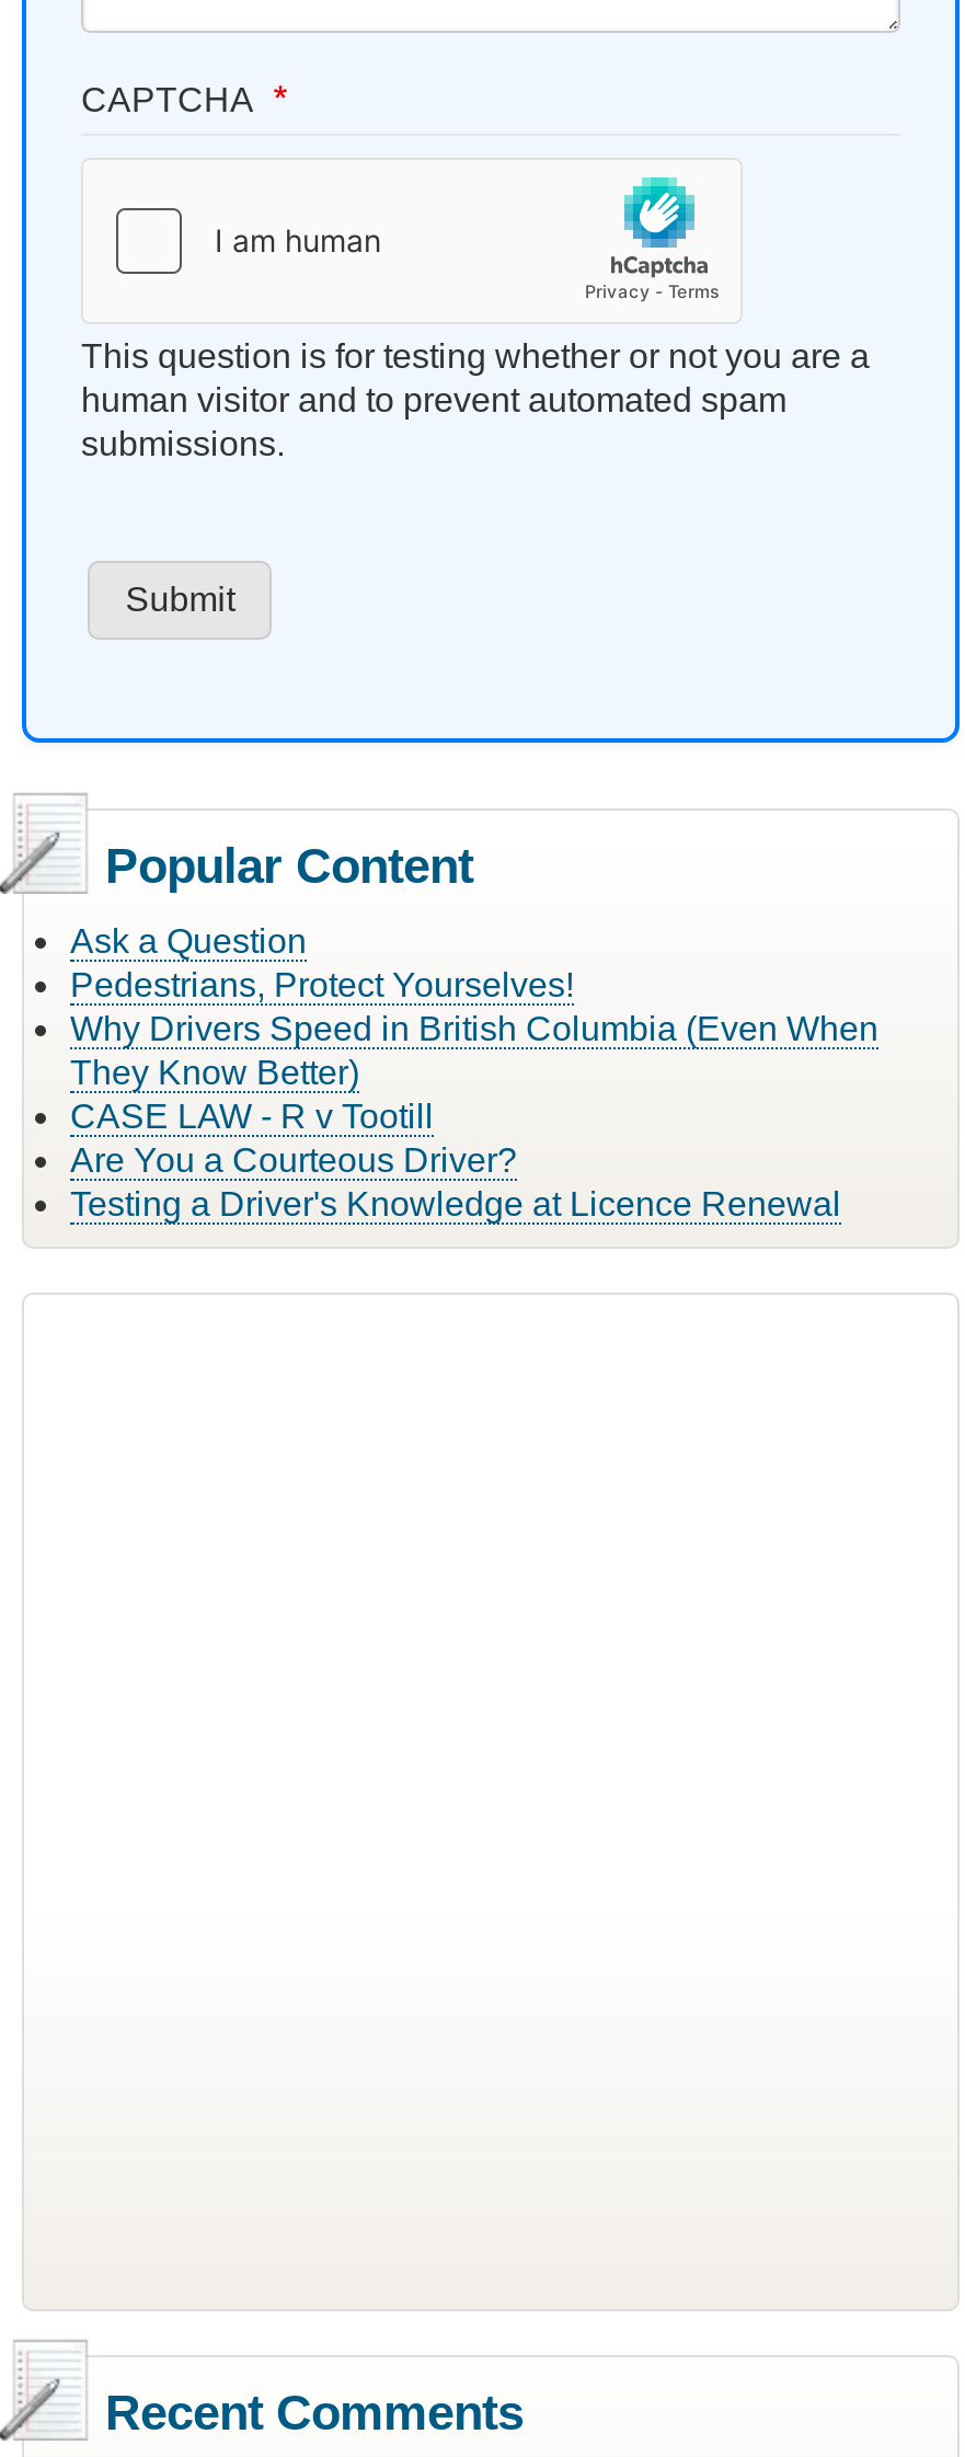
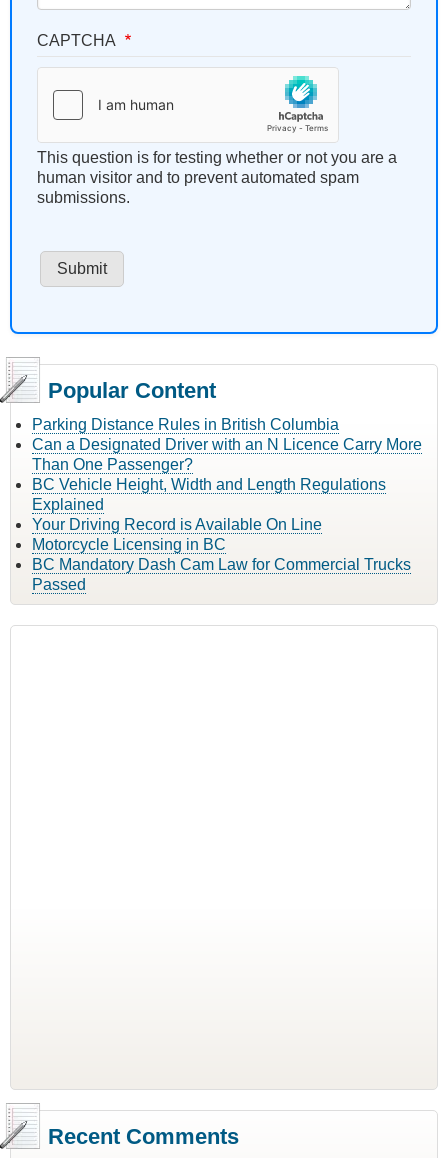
[70,921,878,1222] Ask a Question | Pedestrians, Protect Yourselves! | Why Drivers Speed in British Columbia (Even When | They Know Better) | CASE LAW - R v Tootill | Are You a Courteous Driver? | Testing a Driver's Knowledge at Licence Renewal -> [32,416,422,593] Parking Distance Rules in British Columbia | Can a Designated Driver with an N Licence Carry More | Than One Passenger? | BC Vehicle Height, Width and Length Regulations | Explained | Your Driving Record is Available On Line | Motorcycle Licensing in BC | BC Mandatory Dash Cam Law for Commercial Trucks | Passed

